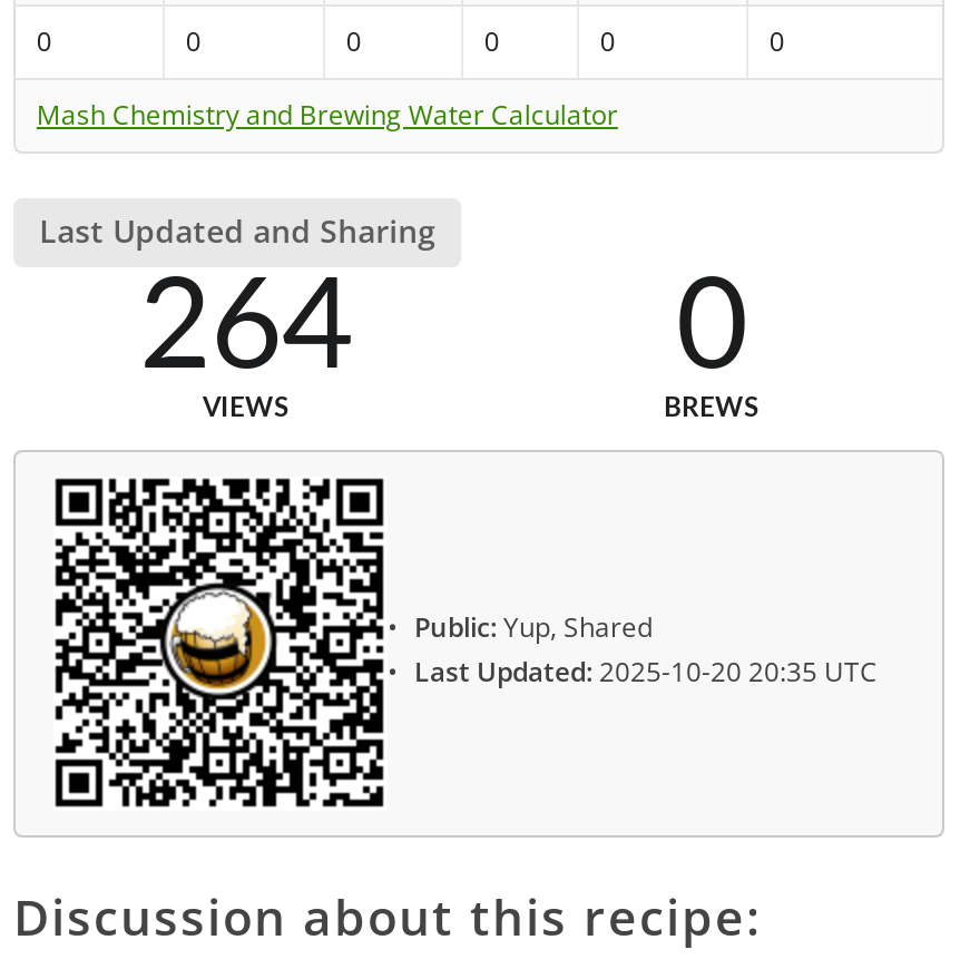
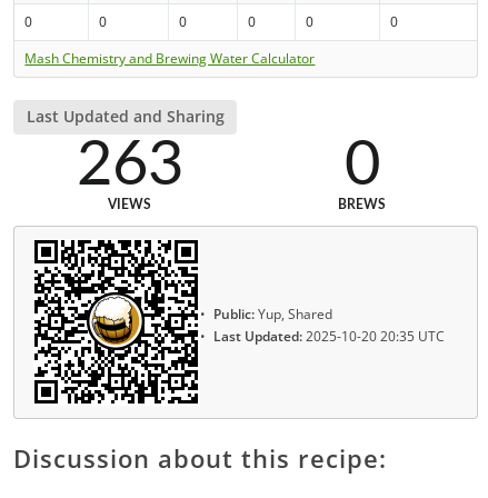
[139,266,353,391] 264 -> [76,134,183,196] 263

